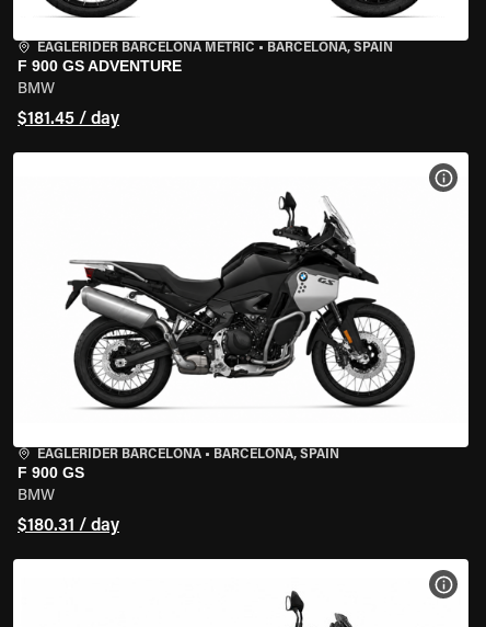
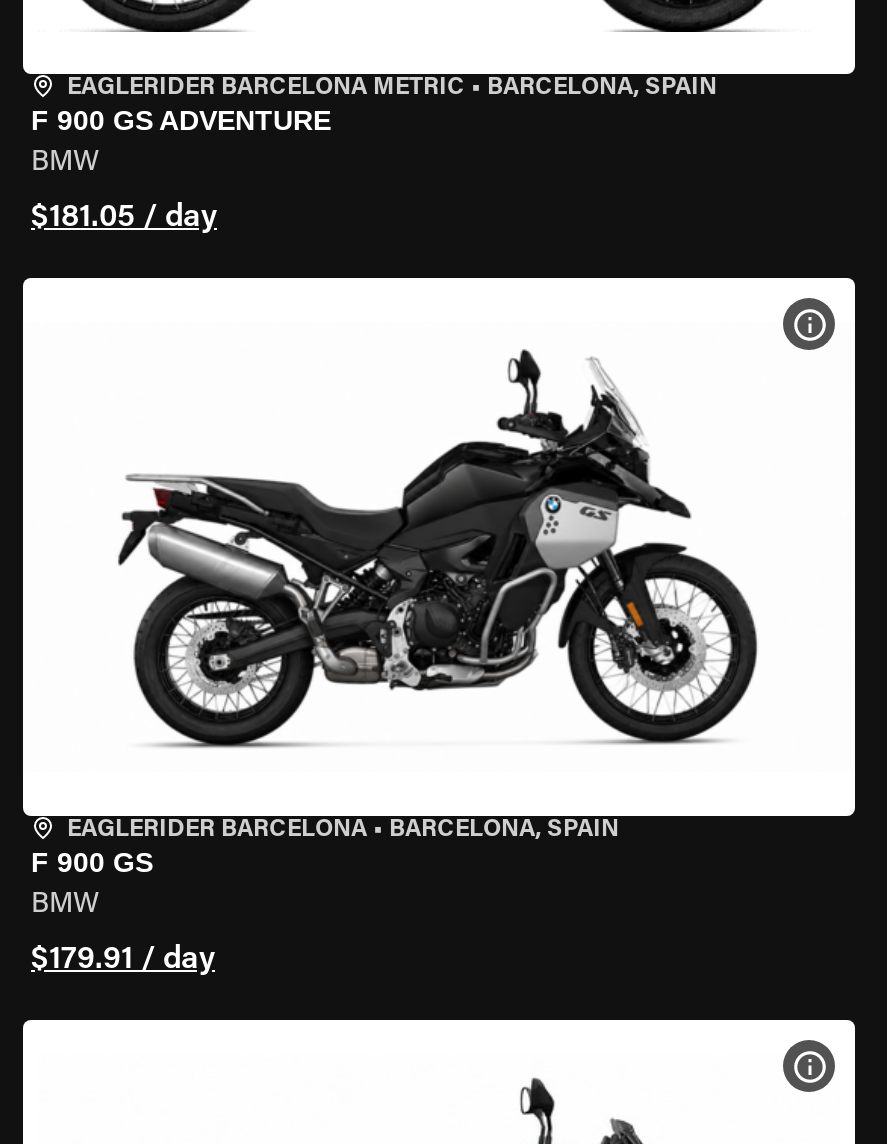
[18,111,119,128] $181.45 / day -> [31,202,217,234] $181.05 / day
[18,517,119,535] $180.31 / day -> [31,944,215,976] $179.91 / day

